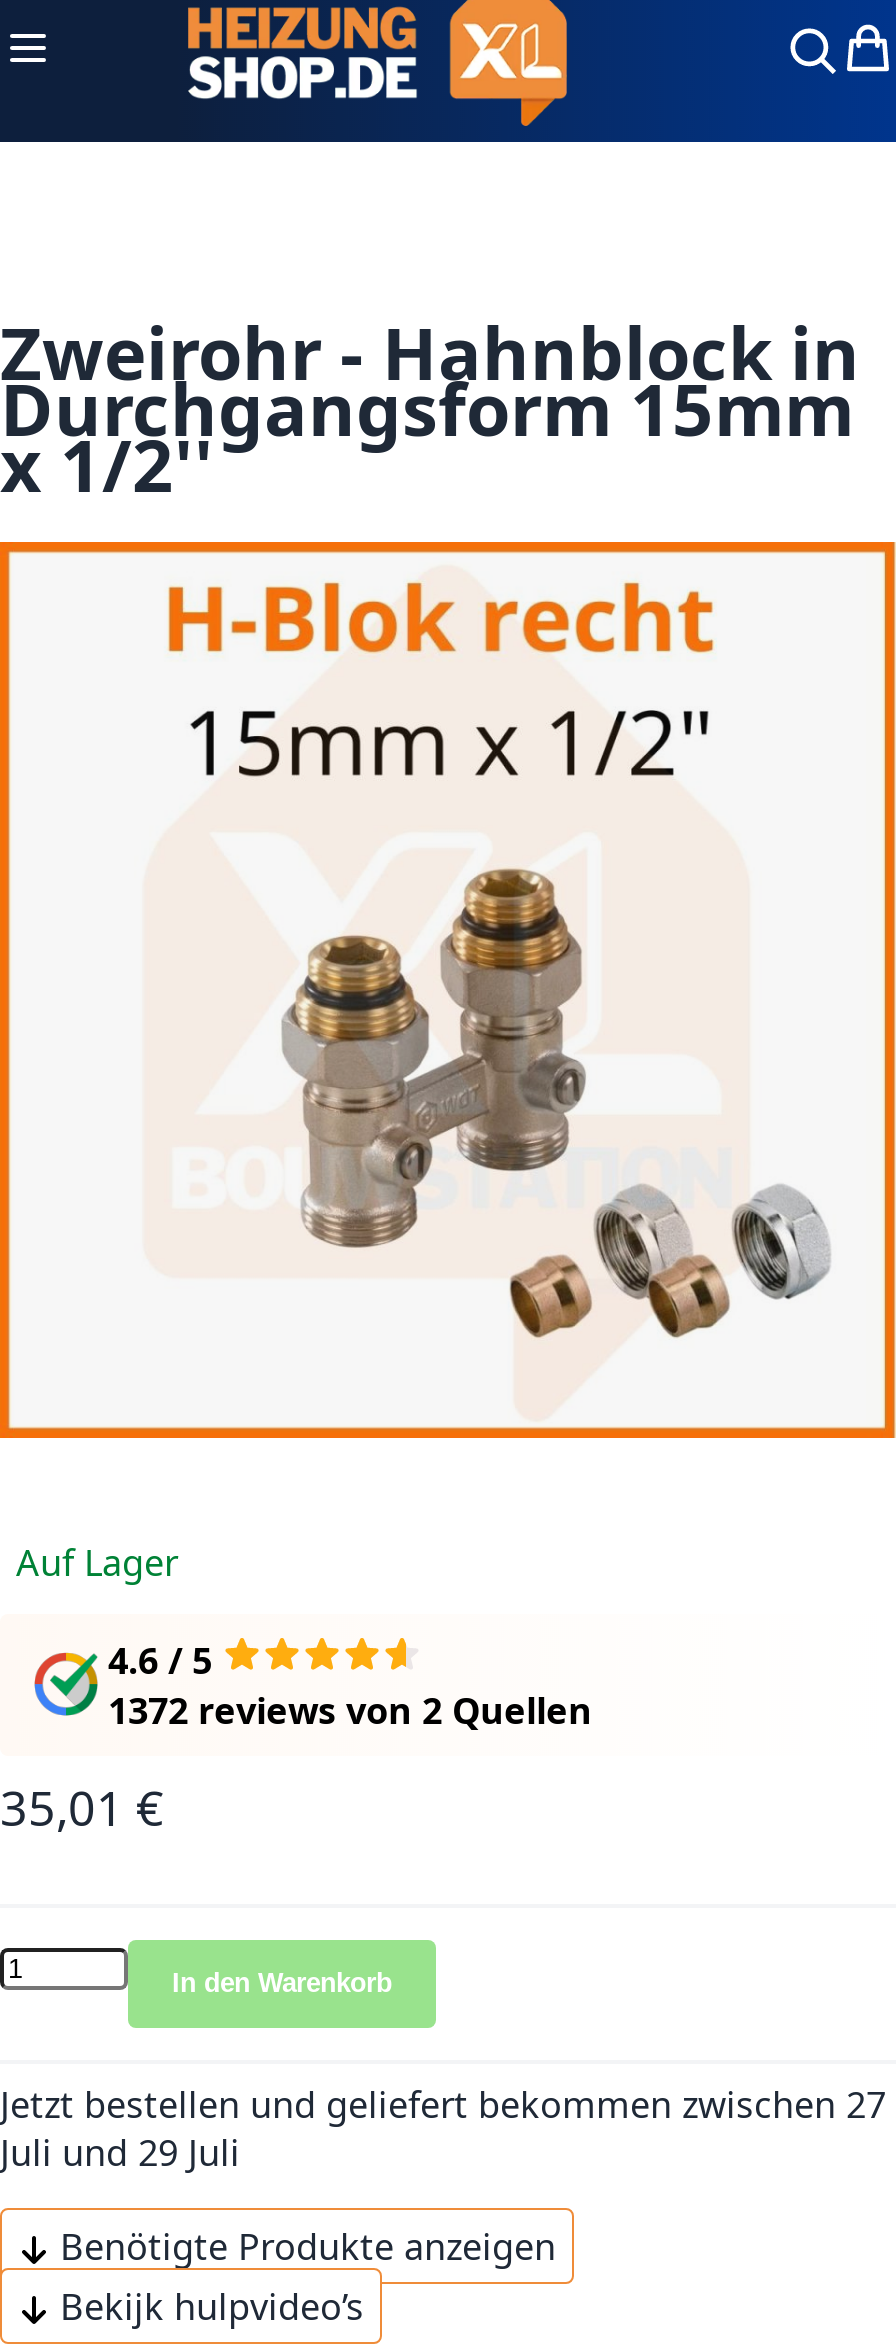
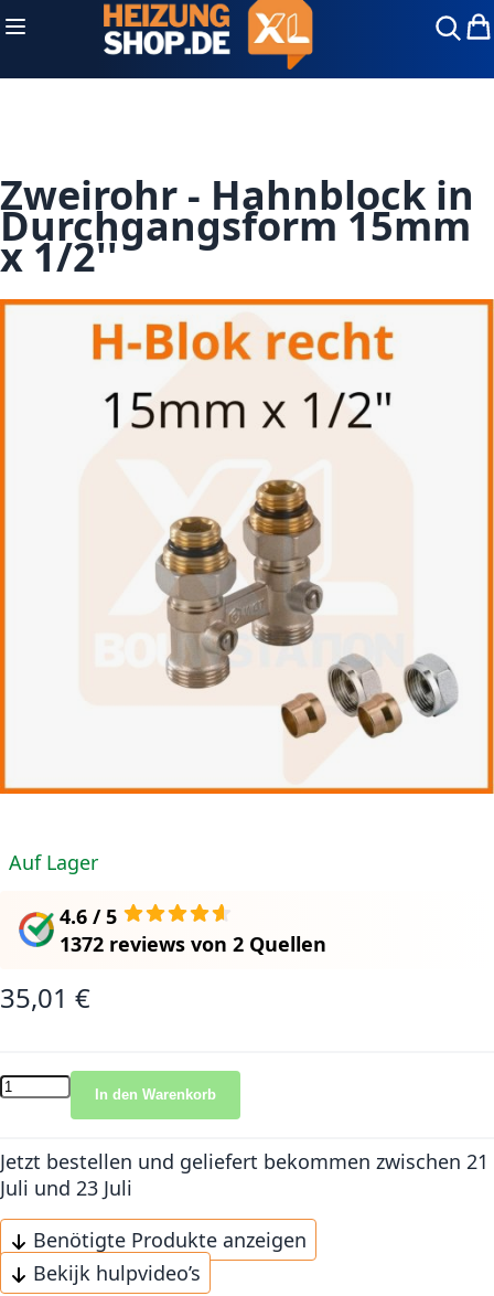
[0,2079,886,2127] Jetzt bestellen und geliefert bekommen zwischen 27 -> [0,1148,488,1174] Jetzt bestellen und geliefert bekommen zwischen 21
[0,2127,240,2175] Juli und 29 Juli -> [0,1174,132,1201] Juli und 23 Juli

